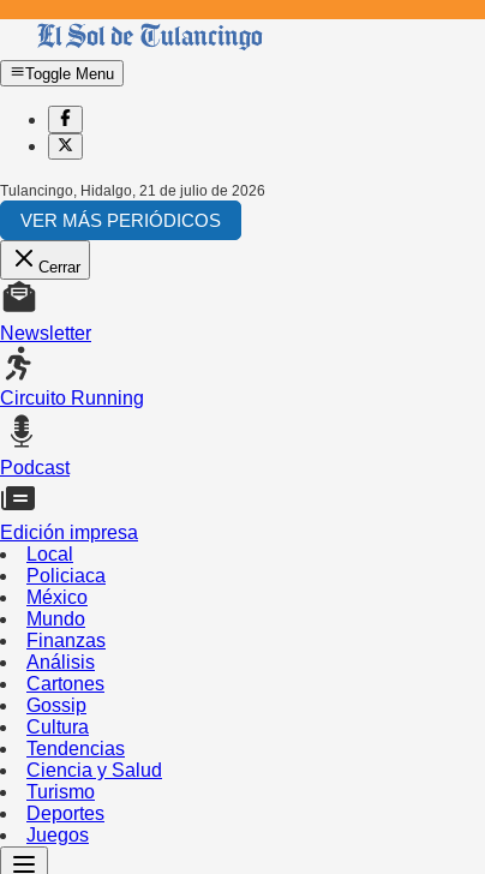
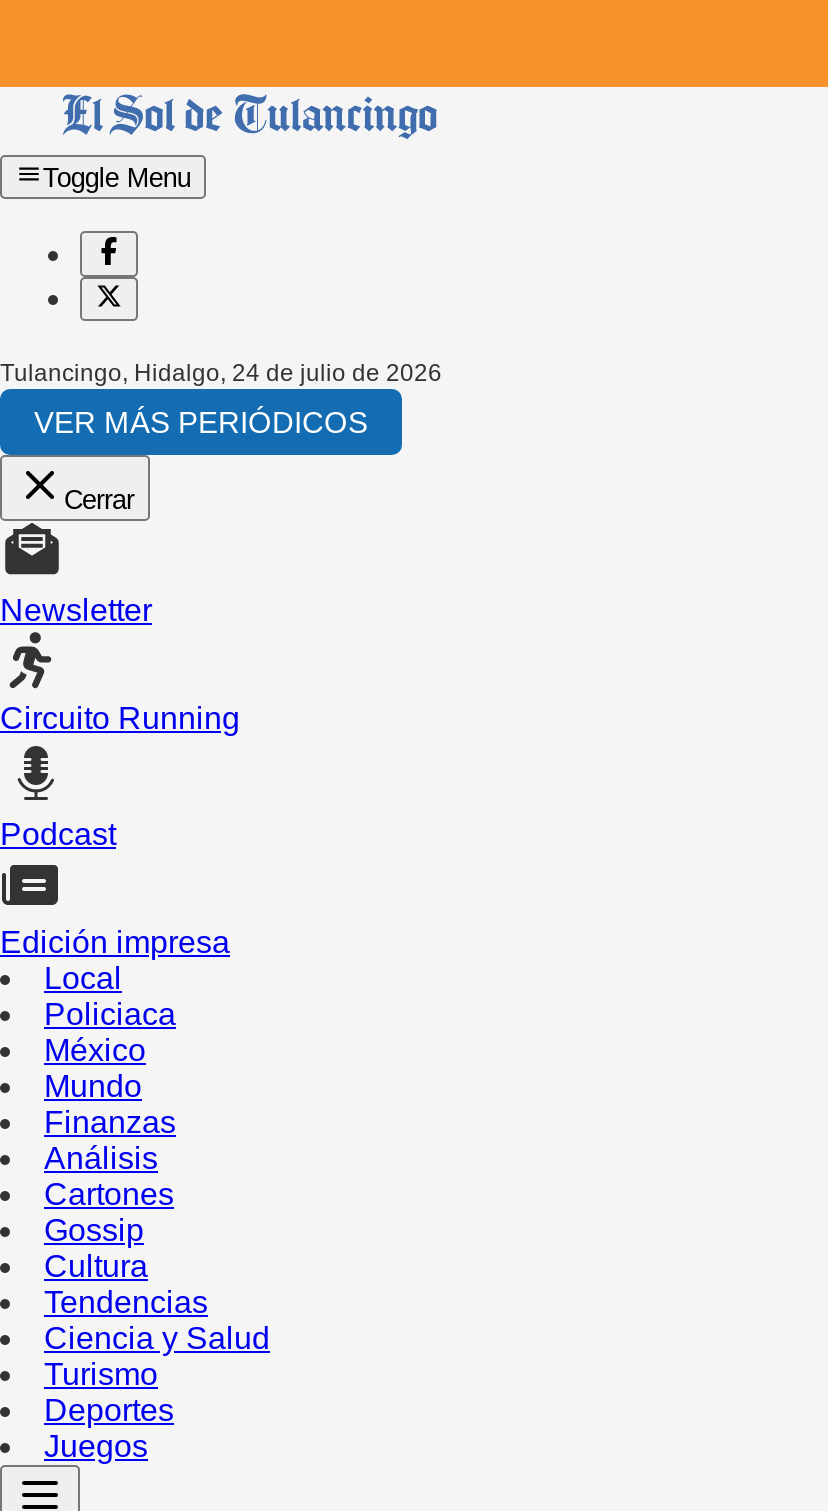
[0,182,265,199] Tulancingo, Hidalgo, 21 de julio de 2026 -> [0,359,442,387] Tulancingo, Hidalgo, 24 de julio de 2026

